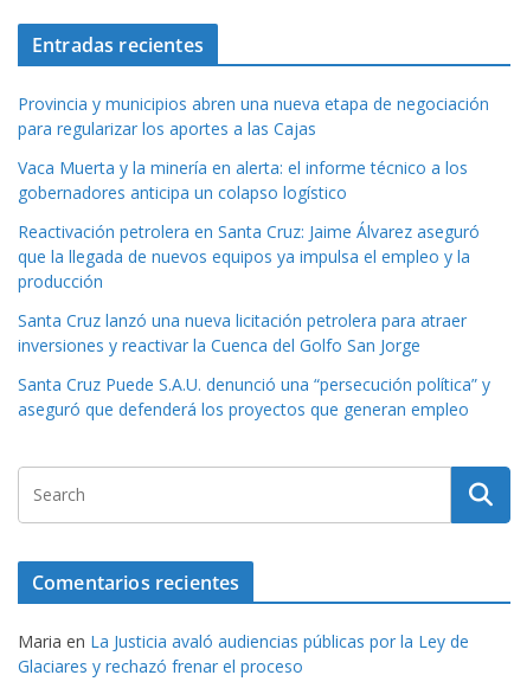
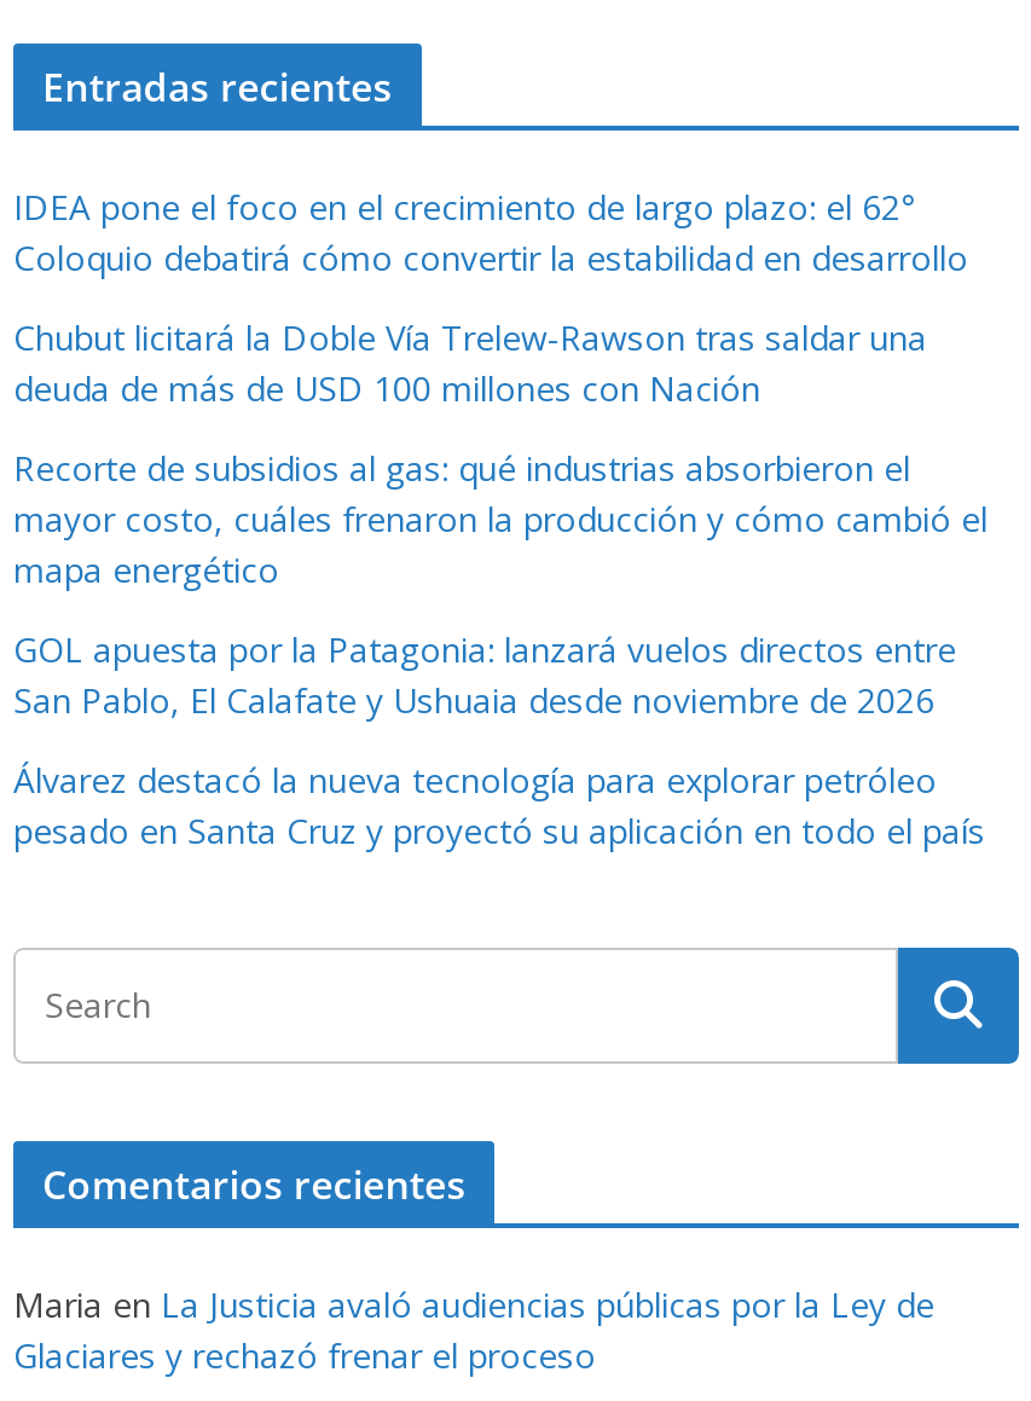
[18,92,489,139] Provincia y municipios abren una nueva etapa de negociación | para regularizar los aportes a las Cajas -> [13,183,968,280] IDEA pone el foco en el crecimiento de largo plazo: el 62° | Coloquio debatirá cómo convertir la estabilidad en desarrollo
[18,156,468,203] Vaca Muerta y la minería en alerta: el informe técnico a los | gobernadores anticipa un colapso logístico -> [13,314,927,410] Chubut licitará la Doble Vía Trelew-Rawson tras saldar una | deuda de más de USD 100 millones con Nación
[18,220,480,292] Reactivación petrolera en Santa Cruz: Jaime Álvarez aseguró | que la llegada de nuevos equipos ya impulsa el empleo y la | producción -> [13,444,987,592] Recorte de subsidios al gas: qué industrias absorbieron el | mayor costo, cuáles frenaron la producción y cómo cambió el | mapa energético
[18,309,467,356] Santa Cruz lanzó una nueva licitación petrolera para atraer | inversiones y reactivar la Cuenca del Golfo San Jorge -> [13,625,956,722] GOL apuesta por la Patagonia: lanzará vuelos directos entre | San Pablo, El Calafate y Ushuaia desde noviembre de 2026
[18,373,490,420] Santa Cruz Puede S.A.U. denunció una “persecución política” y | aseguró que defenderá los proyectos que generan empleo -> [13,756,985,853] Álvarez destacó la nueva tecnología para explorar petróleo | pesado en Santa Cruz y proyectó su aplicación en todo el país

